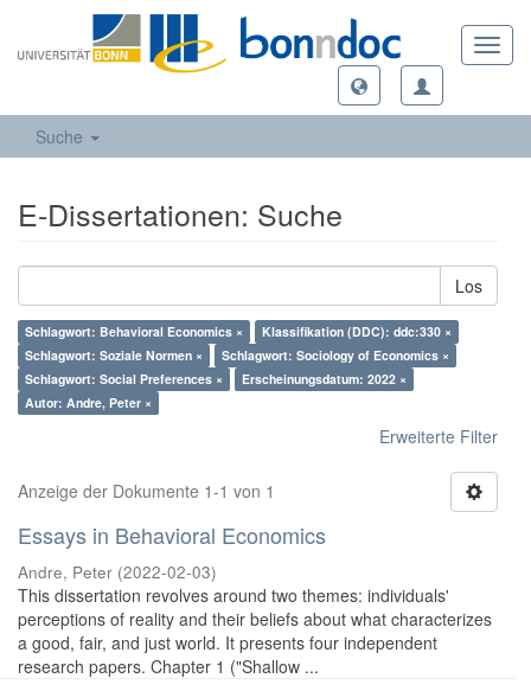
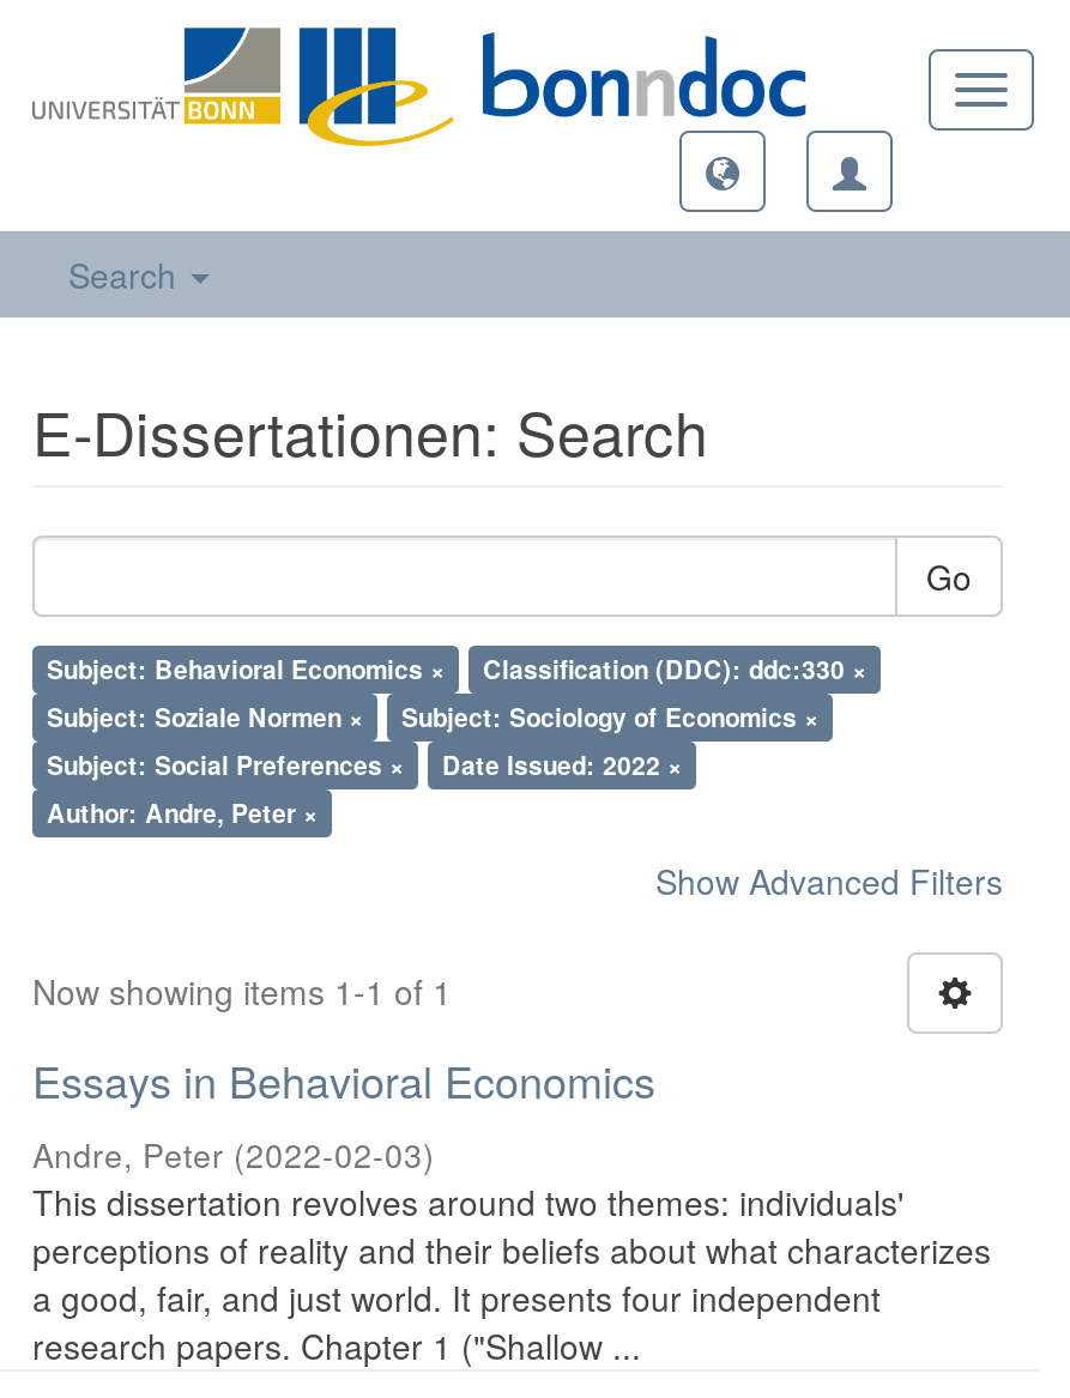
[36,124,88,148] Suche -> [68,250,186,298] Search
[18,192,343,235] E-Dissertationen: Suche -> [32,387,708,473] E-Dissertationen: Search
[455,274,482,297] Los -> [926,552,972,600] Go
[25,322,452,411] Schlagwort: Behavioral Economics × | Klassifikation (DDC): ddc:330 × | Schlagwort: Soziale Normen × | Schlagwort: Sociology of Economics × | Schlagwort: Social Preferences × | Erscheinungsdatum: 2022 × | Autor: Andre, Peter × -> [47,650,866,830] Subject: Behavioral Economics × | Classification (DDC): ddc:330 × | Subject: Soziale Normen × | Subject: Sociology of Economics × | Subject: Social Preferences × | Date Issued: 2022 × | Author: Andre, Peter ×
[379,424,498,448] Erweiterte Filter -> [655,857,1003,904] Show Advanced Filters
[18,479,275,503] Anzeige der Dokumente 1-1 von 1 -> [32,967,452,1015] Now showing items 1-1 of 1

